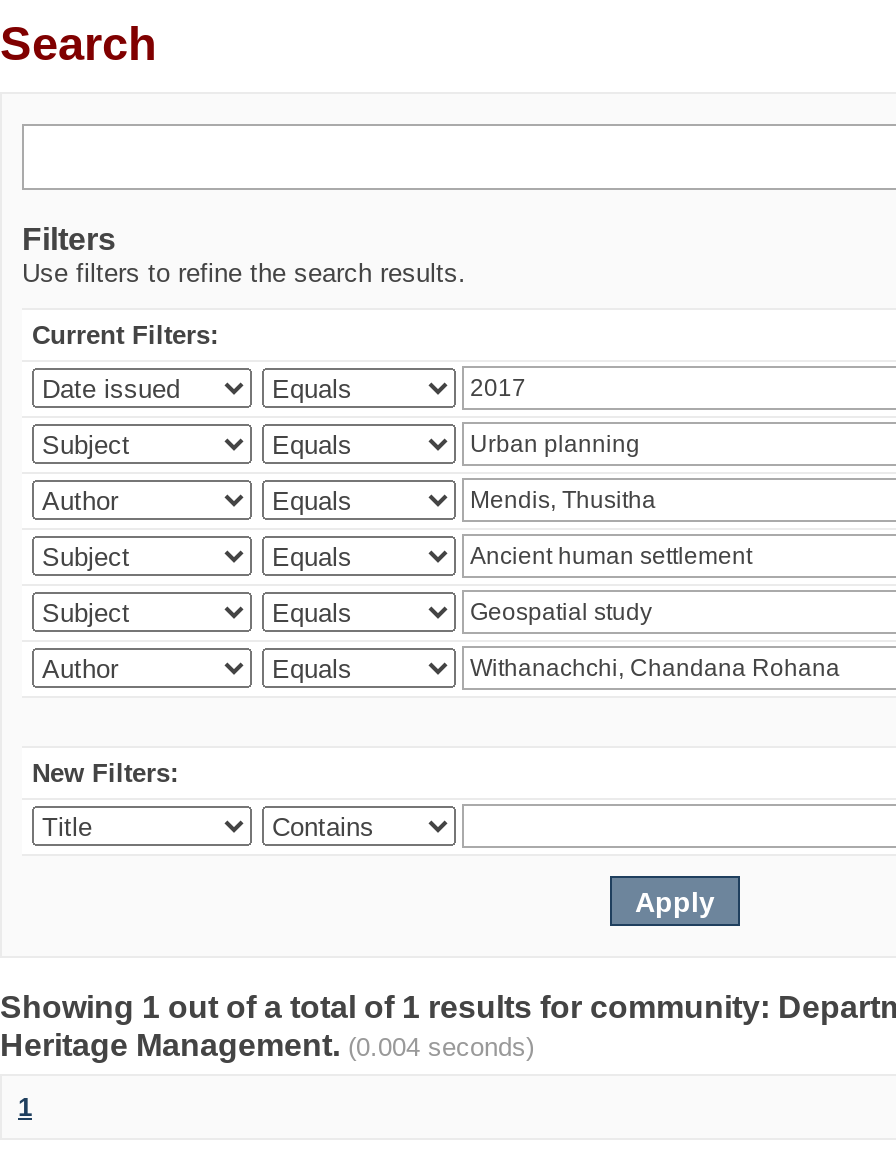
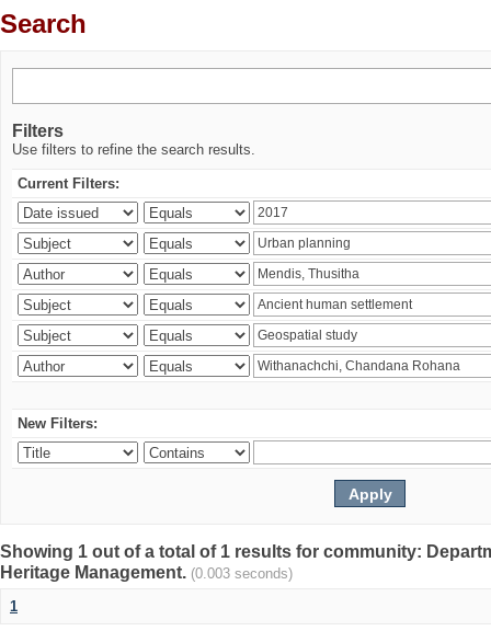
[0,1028,534,1062] Heritage Management. (0.004 seconds) -> [0,563,293,582] Heritage Management. (0.003 seconds)

